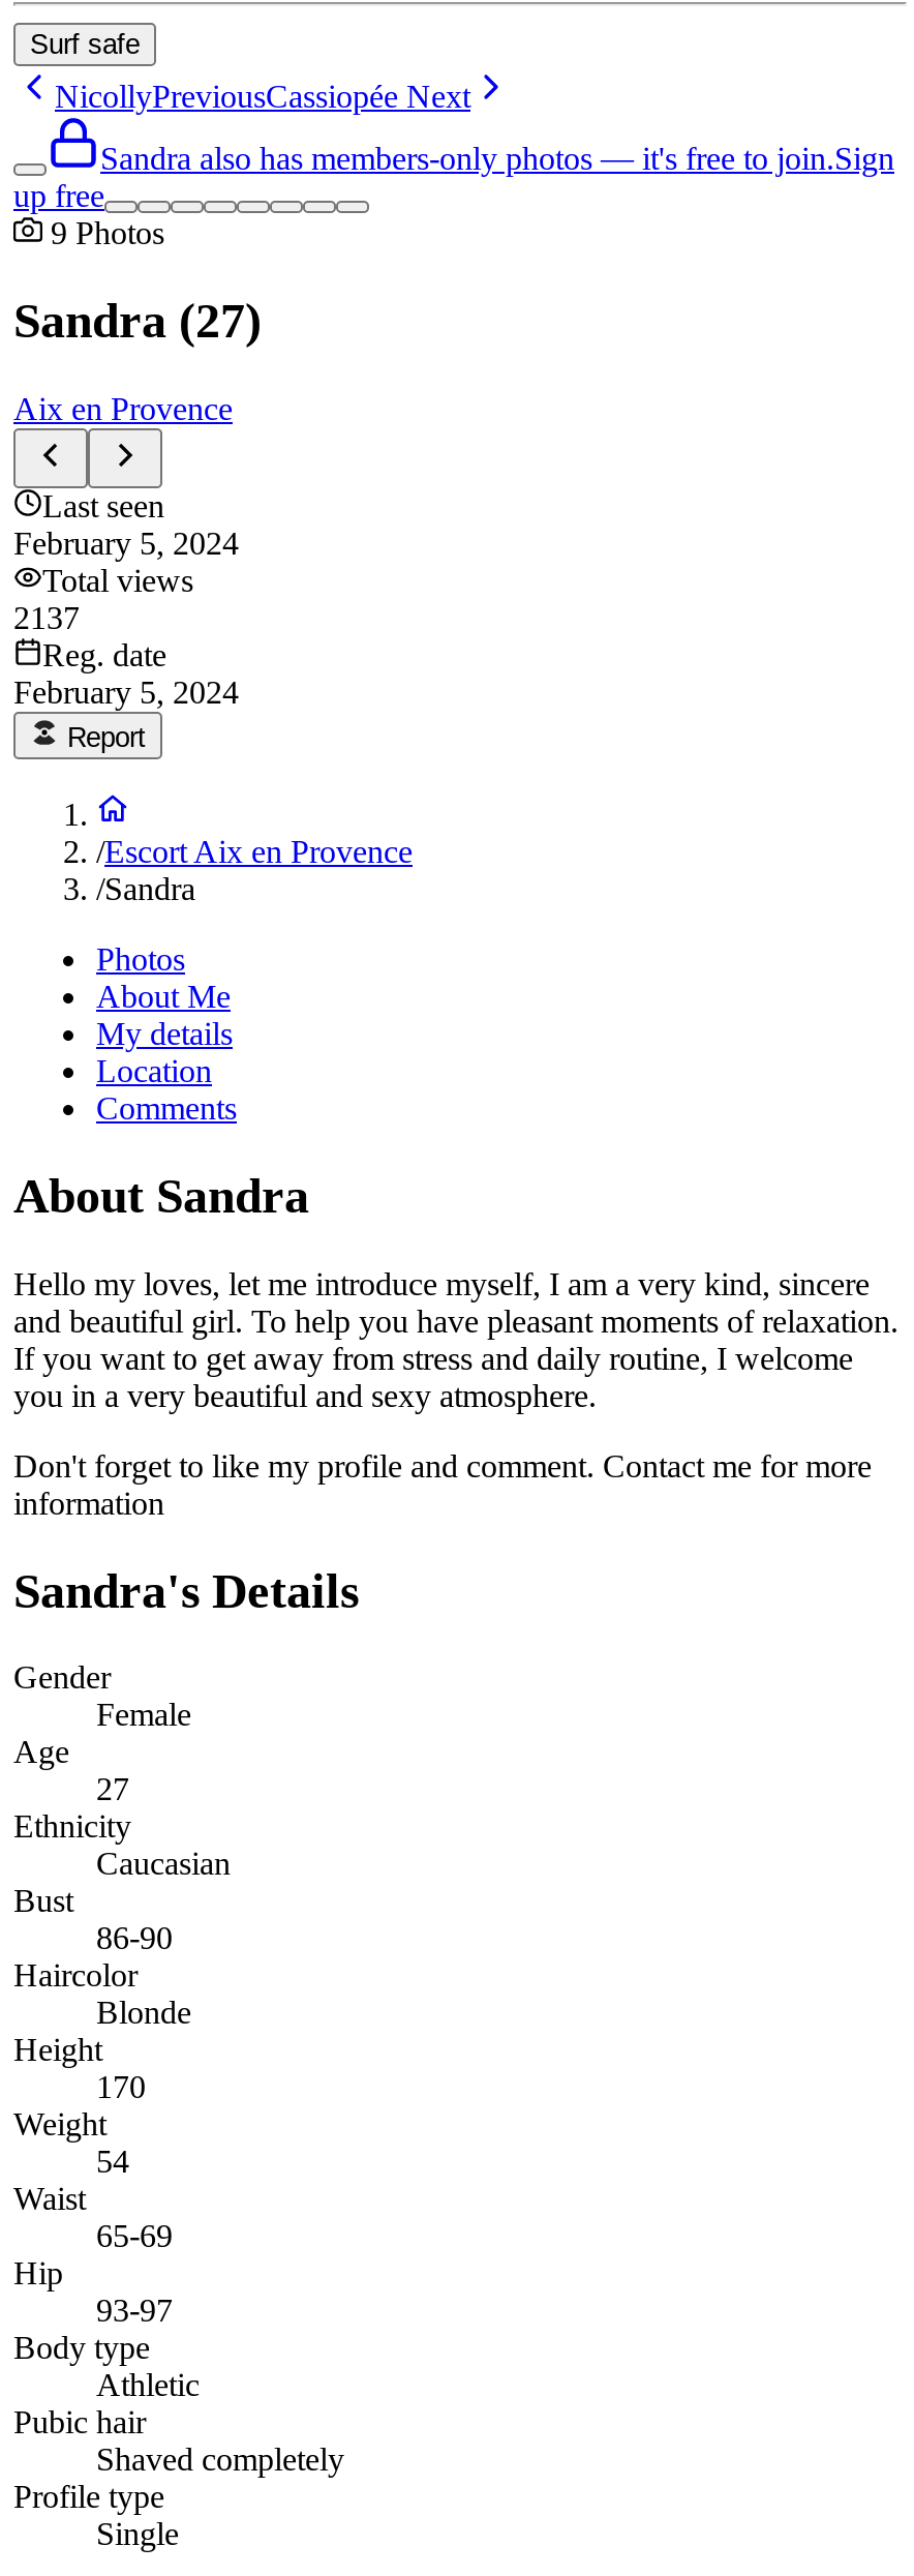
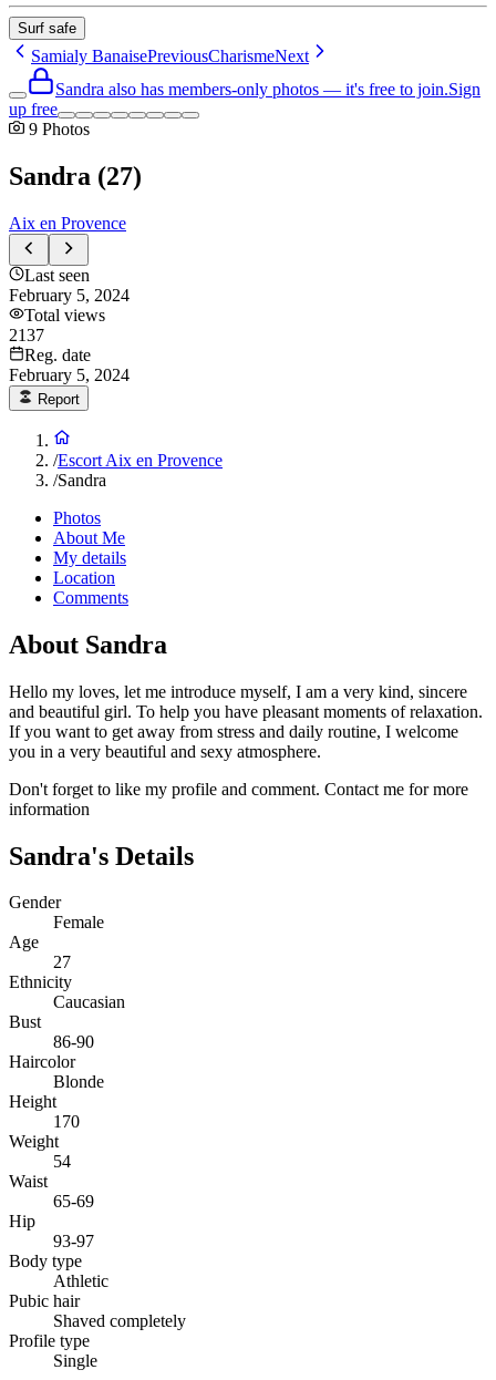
[55,79,470,114] NicollyPreviousCassiopée Next -> [31,47,309,65] Samialy BanaisePreviousCharisme Next

